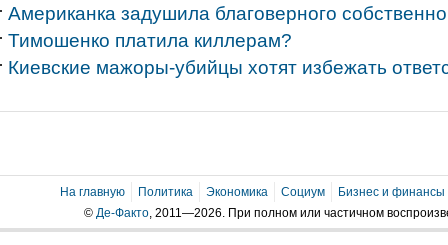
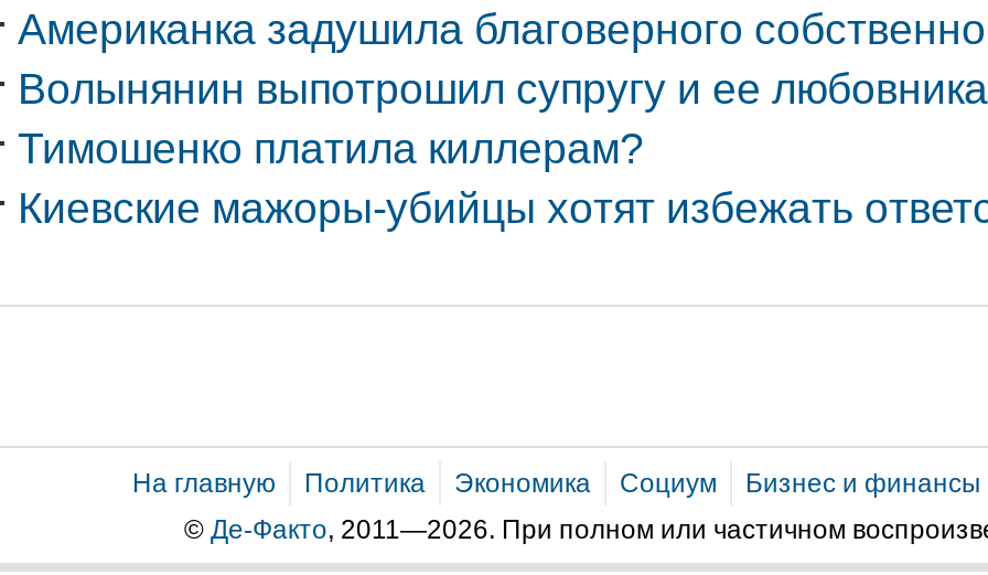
none -> [18,67,988,113] Волынянин выпотрошил супругу и ее любовника

